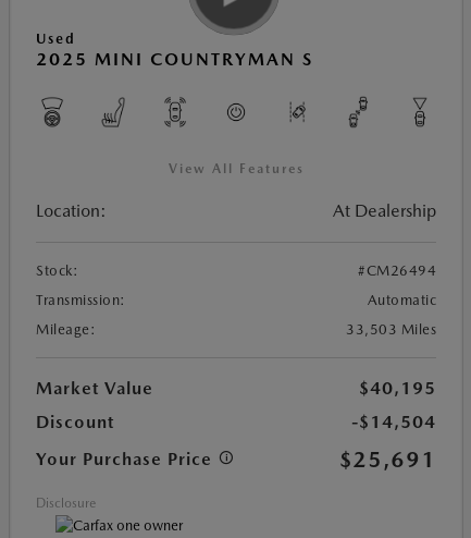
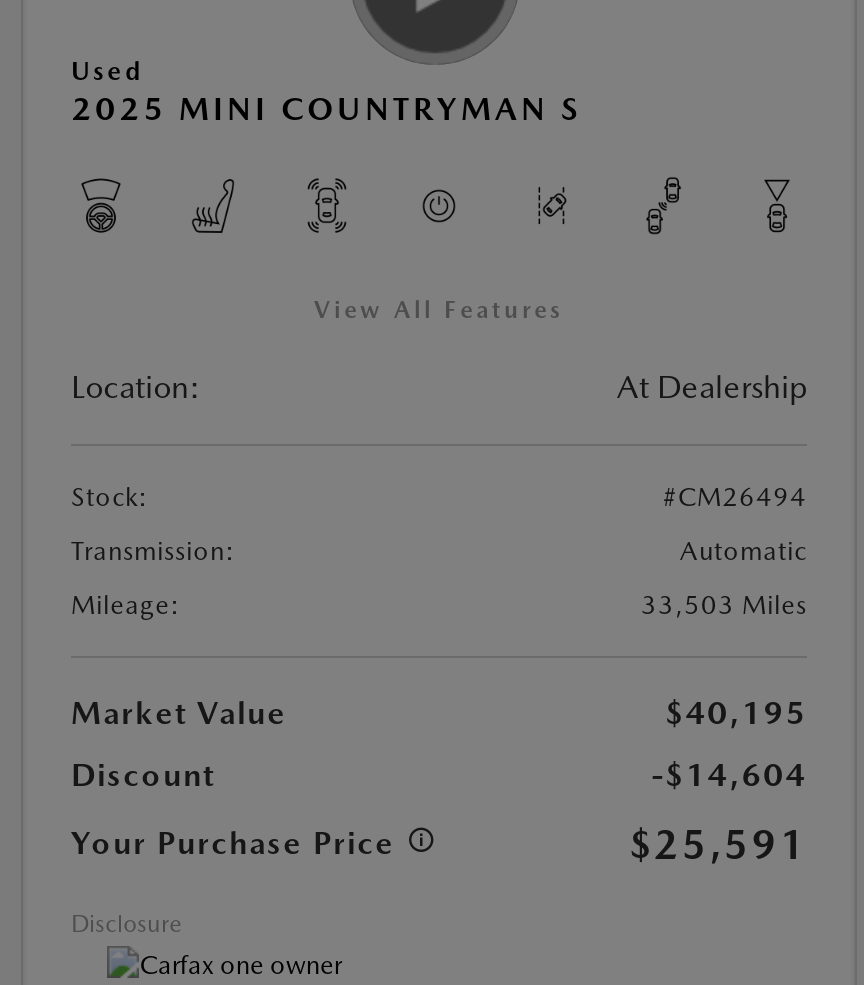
[351,412,436,433] -$14,504 -> [651,757,807,795] -$14,604
[339,447,436,473] $25,691 -> [629,821,807,869] $25,591

